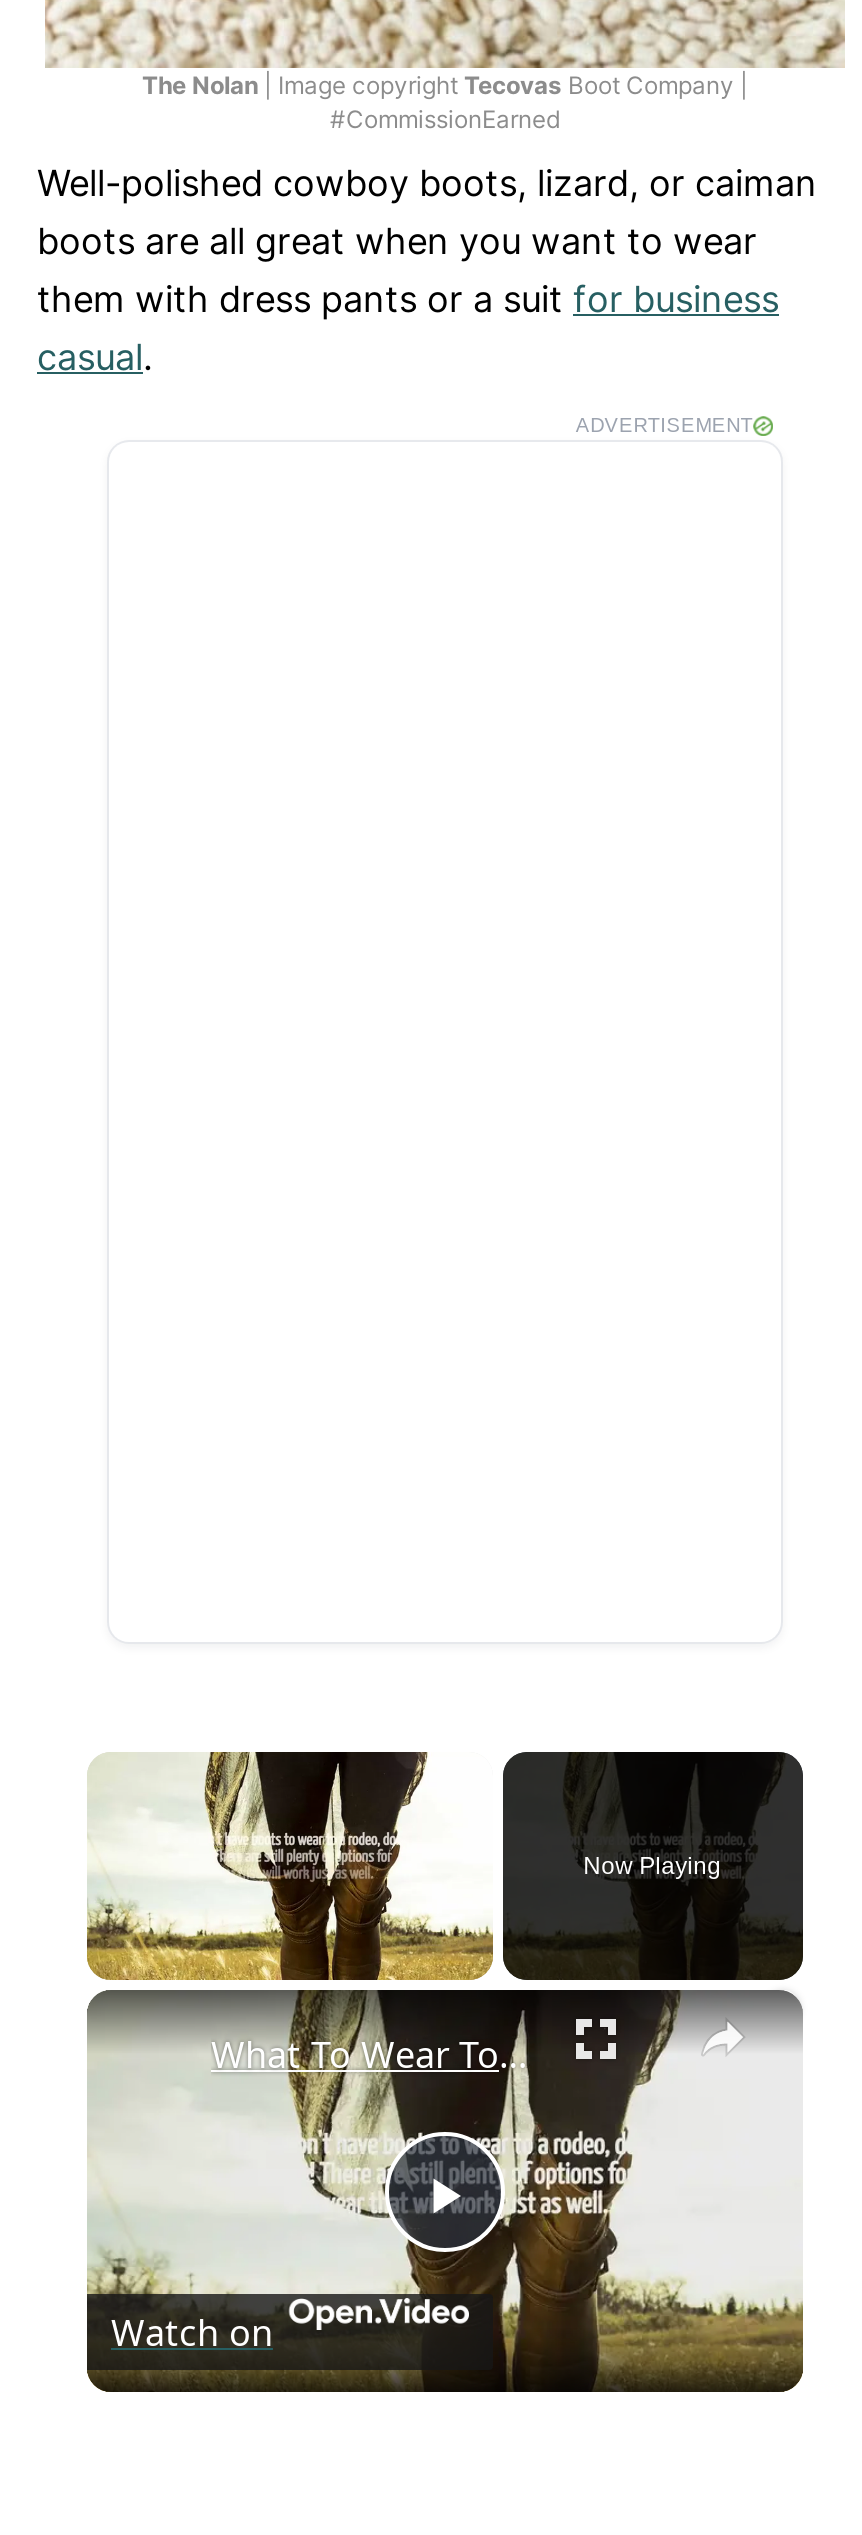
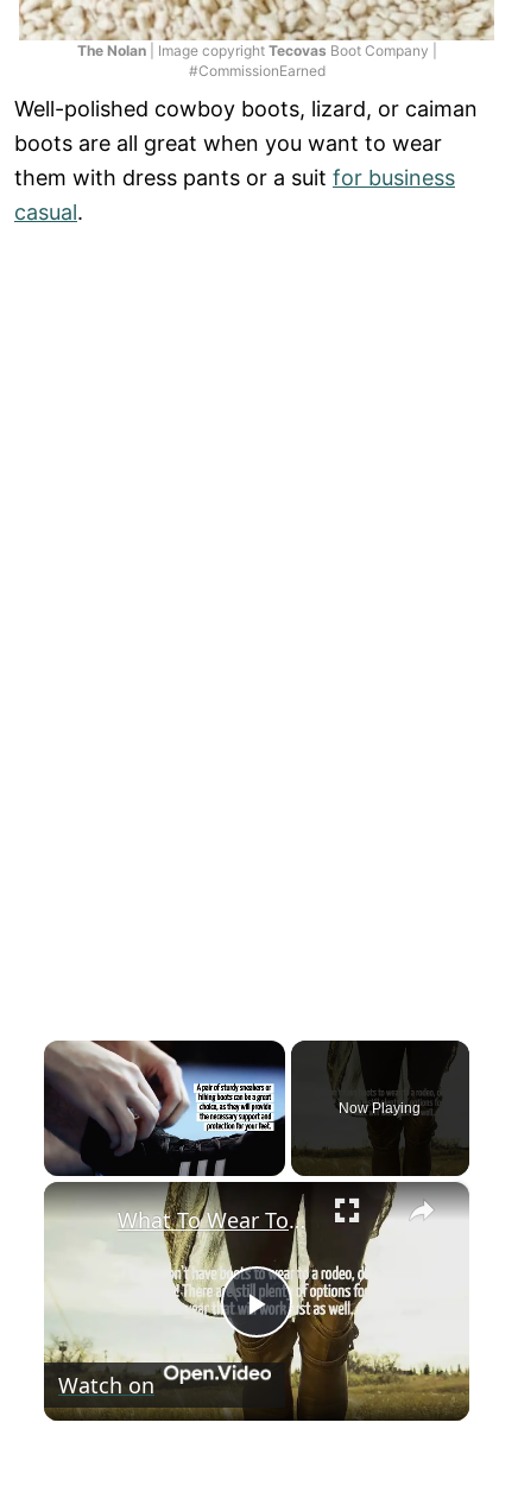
[576,414,753,436] ADVERTISEMENT -> none
[85,1750,495,1982] [image] -> [43,1039,286,1177] [image]

